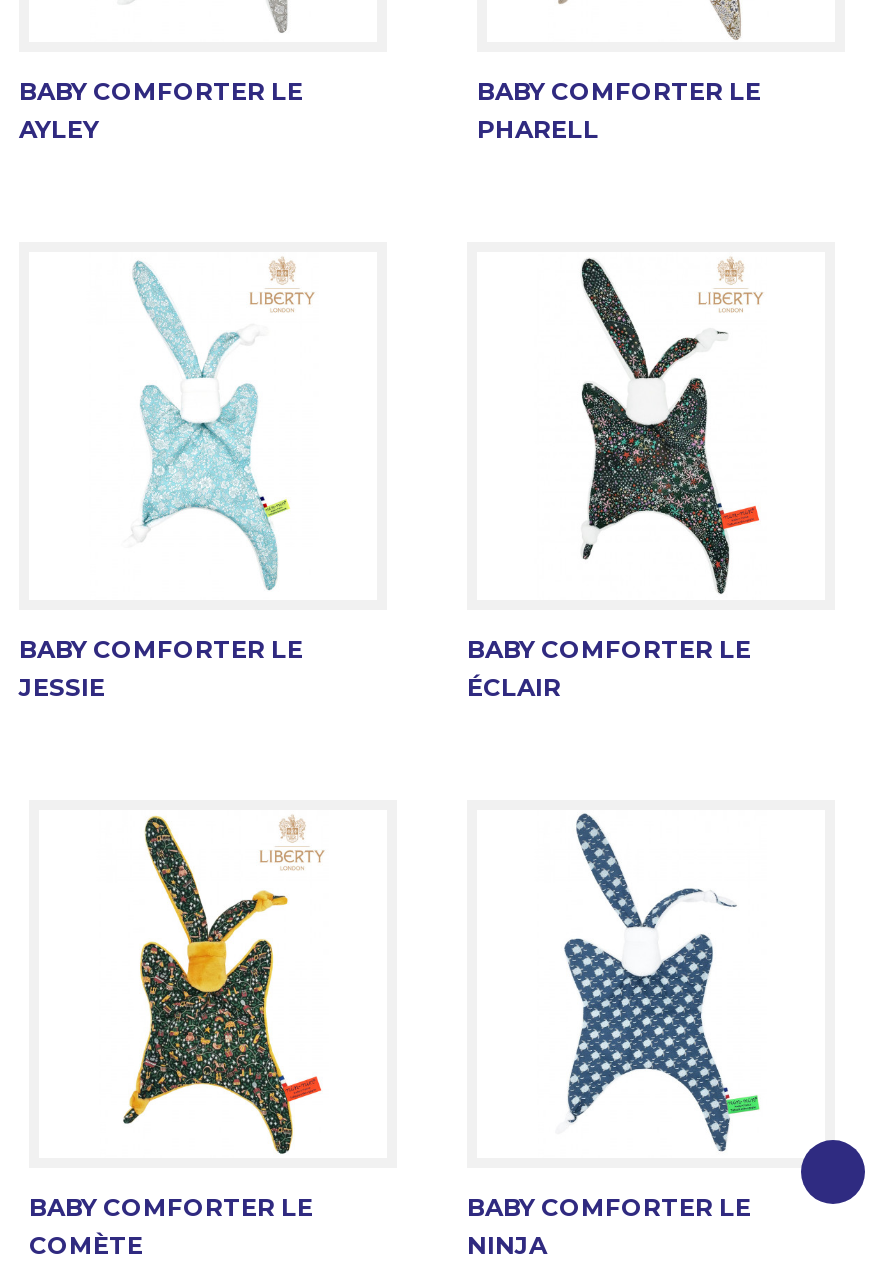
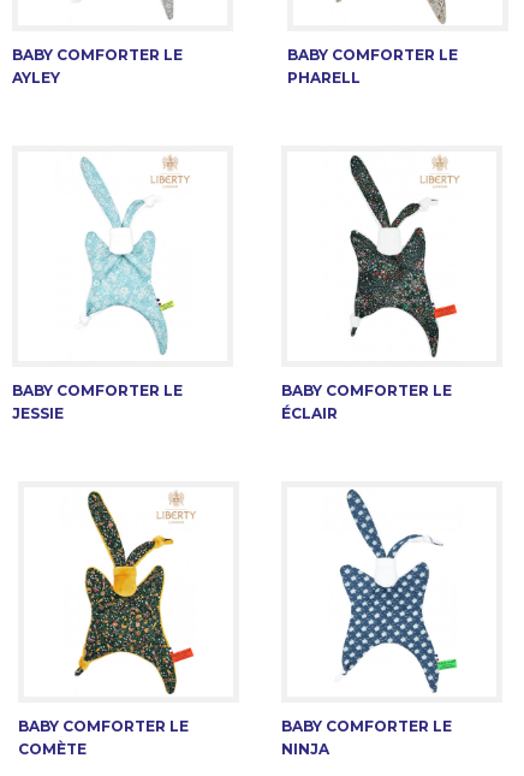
[799,1138,867,1206] [image] -> none

